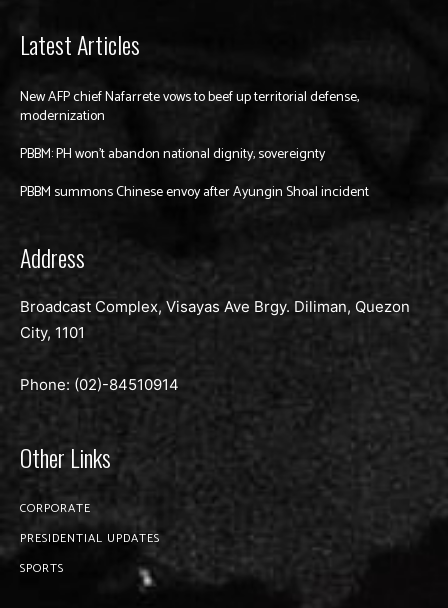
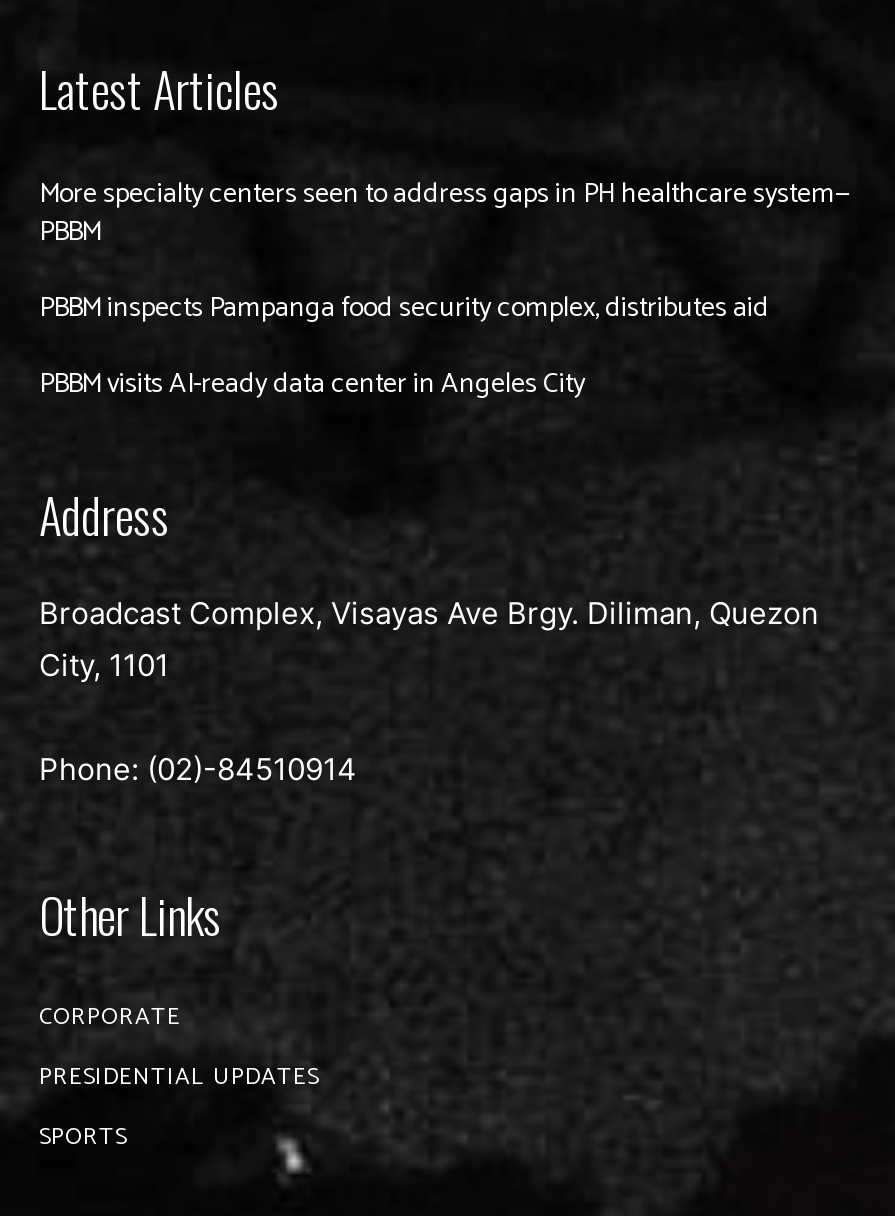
[20,86,359,128] New AFP chief Nafarrete vows to beef up territorial defense, | modernization -> [39,172,851,256] More specialty centers seen to address gaps in PH healthcare system— | PBBM
[20,143,325,166] PBBM: PH won’t abandon national dignity, sovereignty -> [39,286,769,332] PBBM inspects Pampanga food security complex, distributes aid
[20,181,369,204] PBBM summons Chinese envoy after Ayungin Shoal incident -> [39,362,585,408] PBBM visits AI-ready data center in Angeles City

